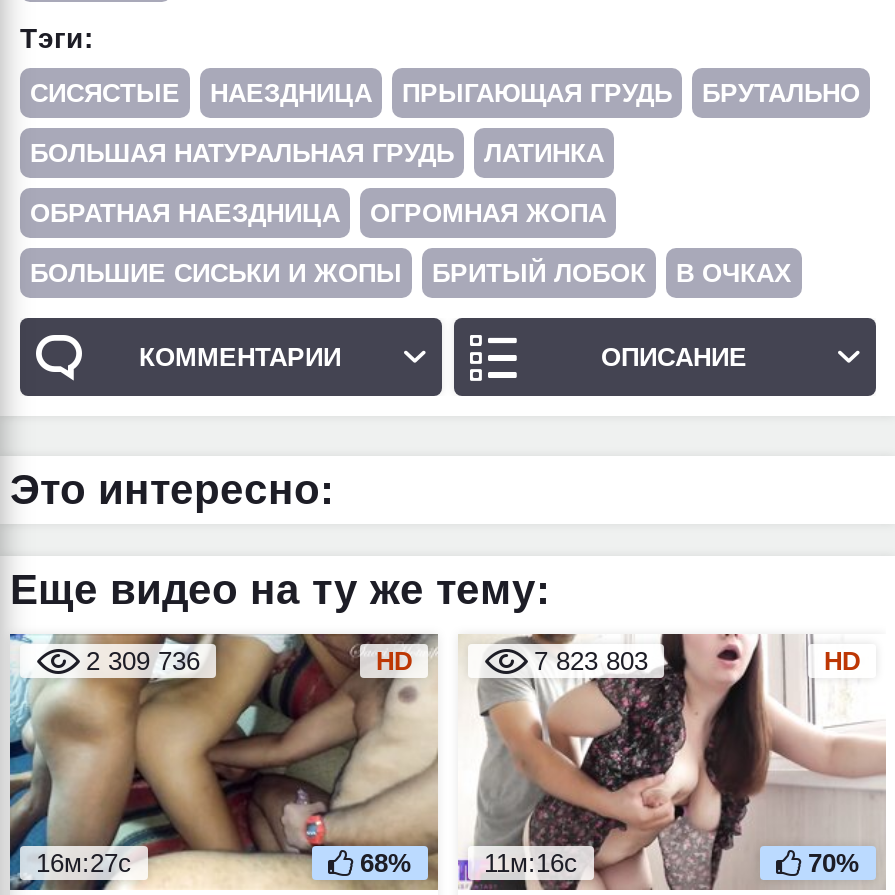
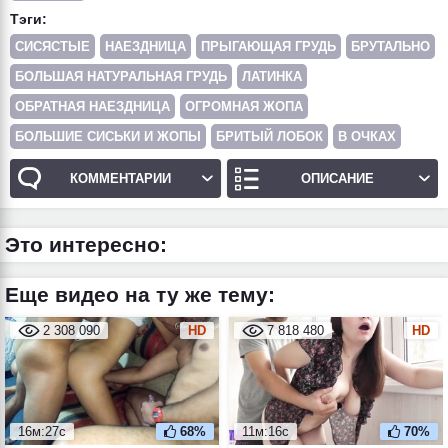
[86,645,200,675] 2 309 736 -> [43,323,100,338] 2 308 090
[534,645,648,675] 7 823 803 -> [267,323,324,338] 7 818 480

